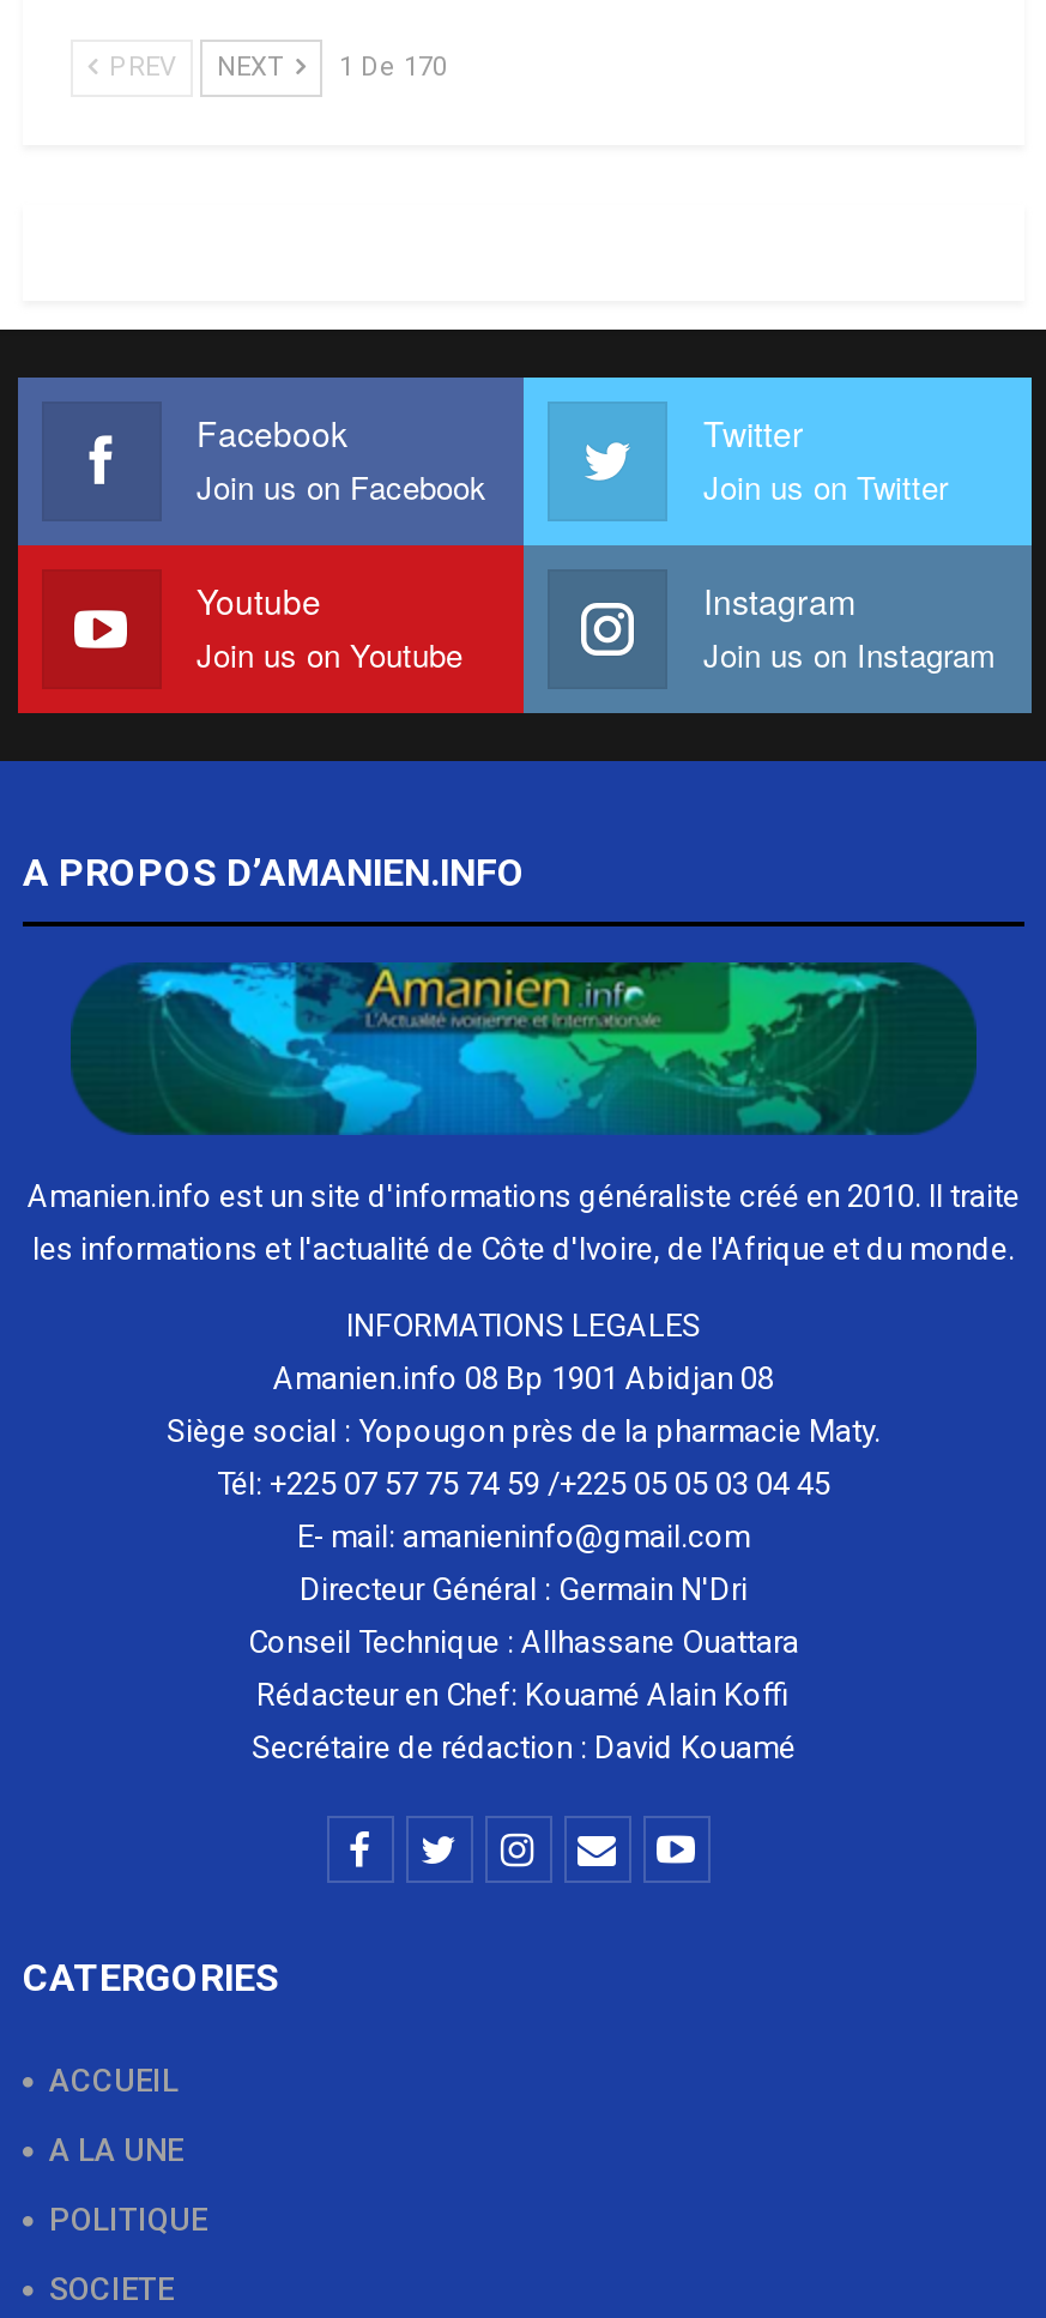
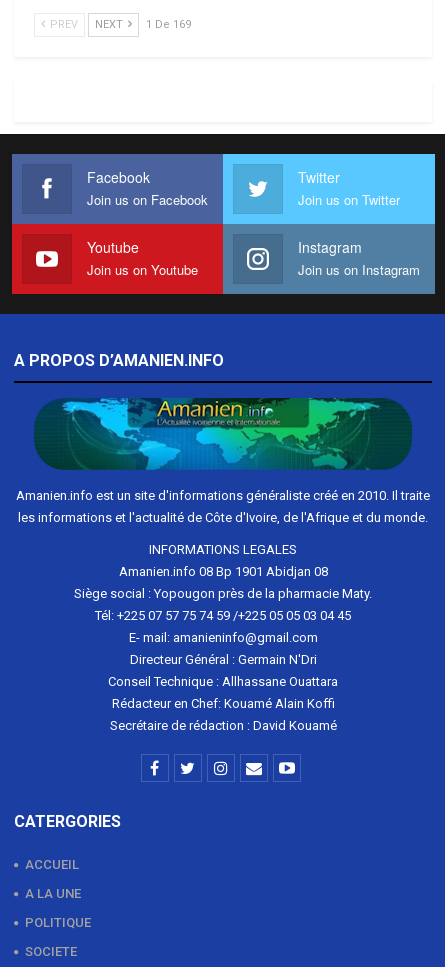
[102,51,447,82] PREV NEXT 1 De 170 -> [47,18,191,31] PREV NEXT 1 De 169

